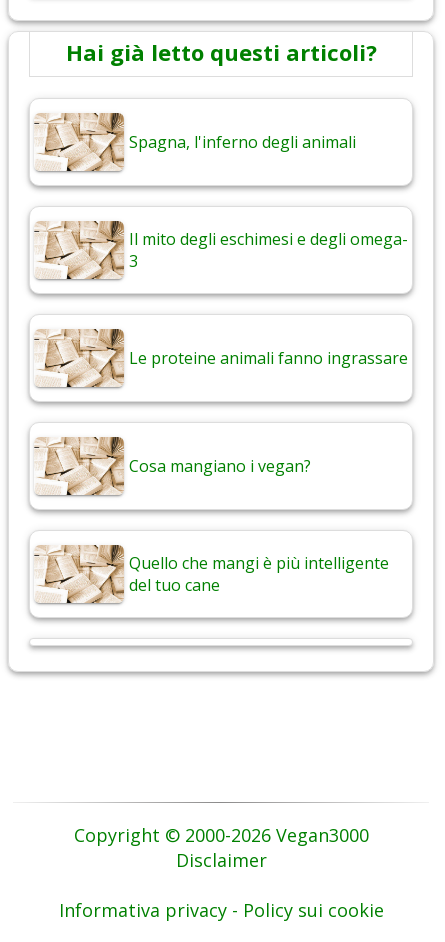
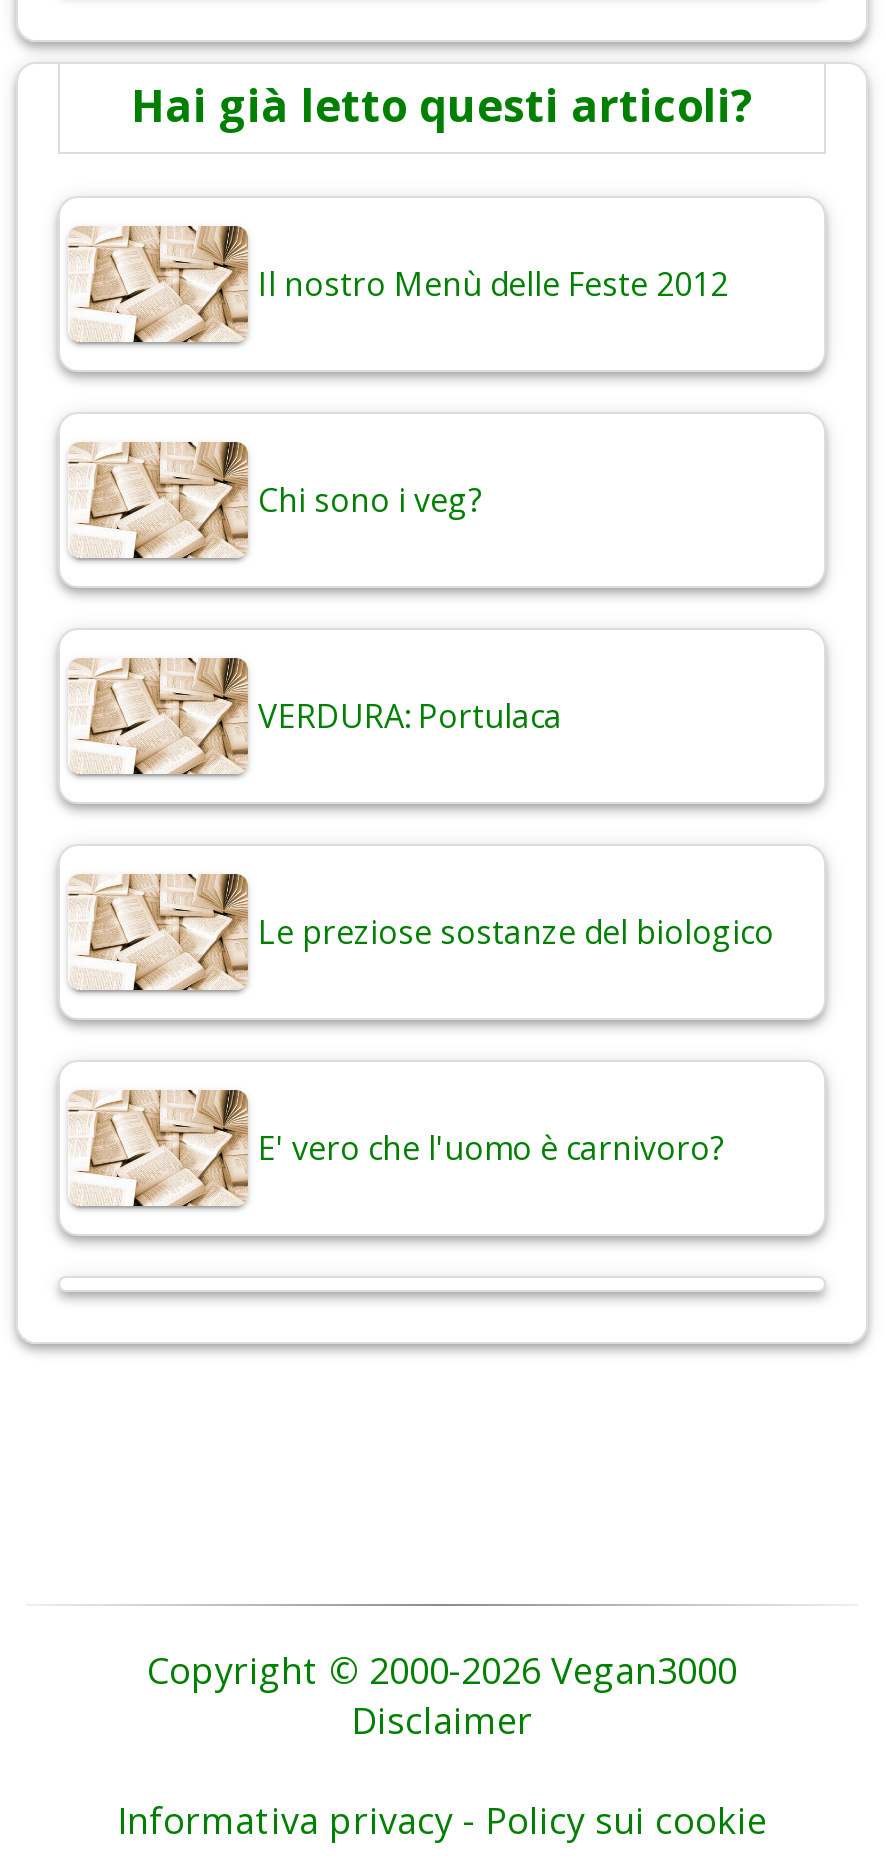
[129,131,356,153] Spagna, l'inferno degli animali -> [258,263,728,307] Il nostro Menù delle Feste 2012
[129,228,408,272] Il mito degli eschimesi e degli omega- | 3 -> [258,479,482,523] Chi sono i veg?
[129,347,408,369] Le proteine animali fanno ingrassare -> [258,695,562,739] VERDURA: Portulaca
[129,455,311,477] Cosa mangiano i vegan? -> [258,911,774,955] Le preziose sostanze del biologico
[129,552,389,596] Quello che mangi è più intelligente | del tuo cane -> [258,1127,724,1171] E' vero che l'uomo è carnivoro?

